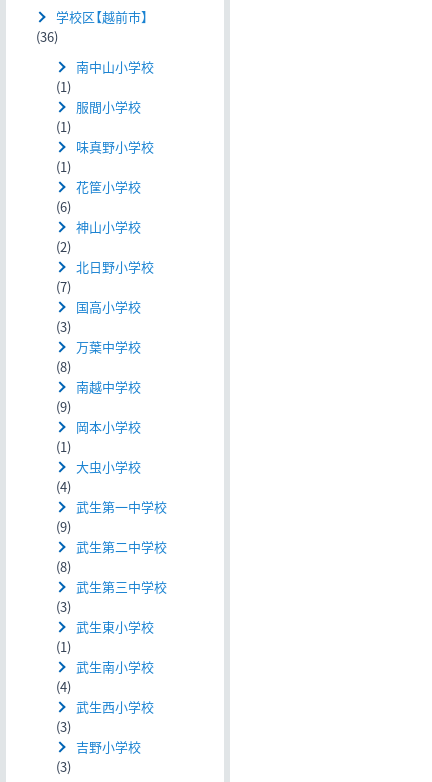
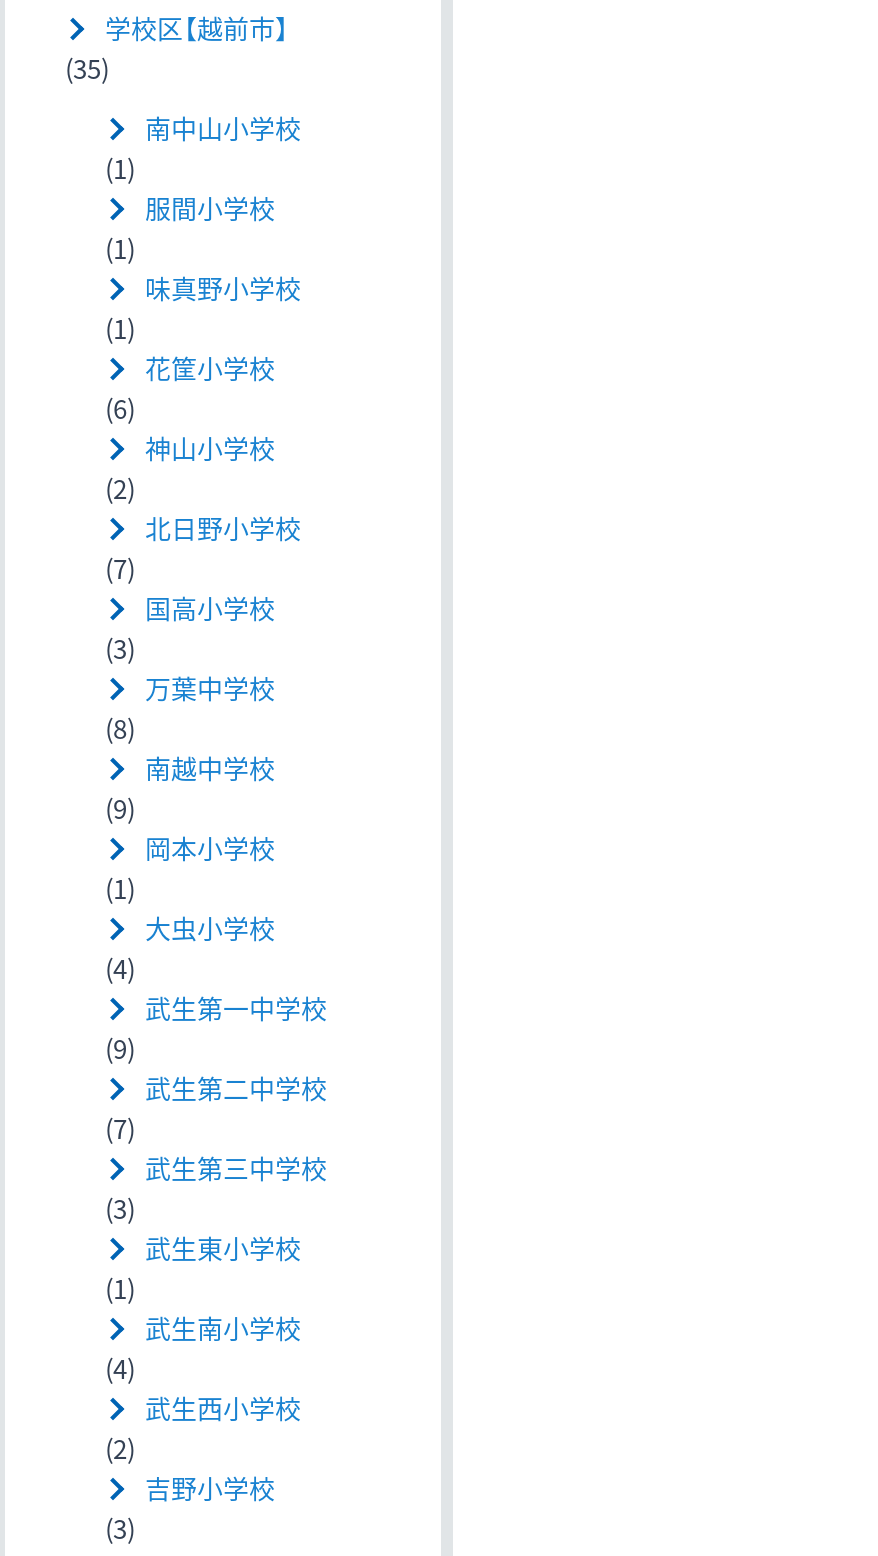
[36,27,58,46] (36) -> [65,49,109,87] (35)
[56,557,71,576] (8) -> [105,1109,135,1147] (7)
[56,717,71,736] (3) -> [105,1429,135,1467] (2)

